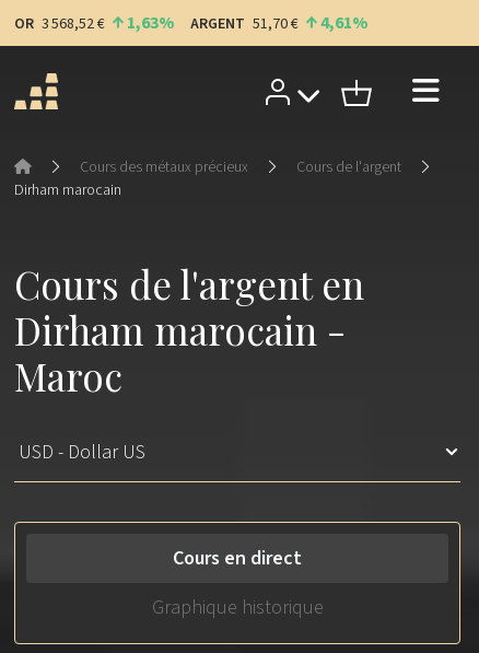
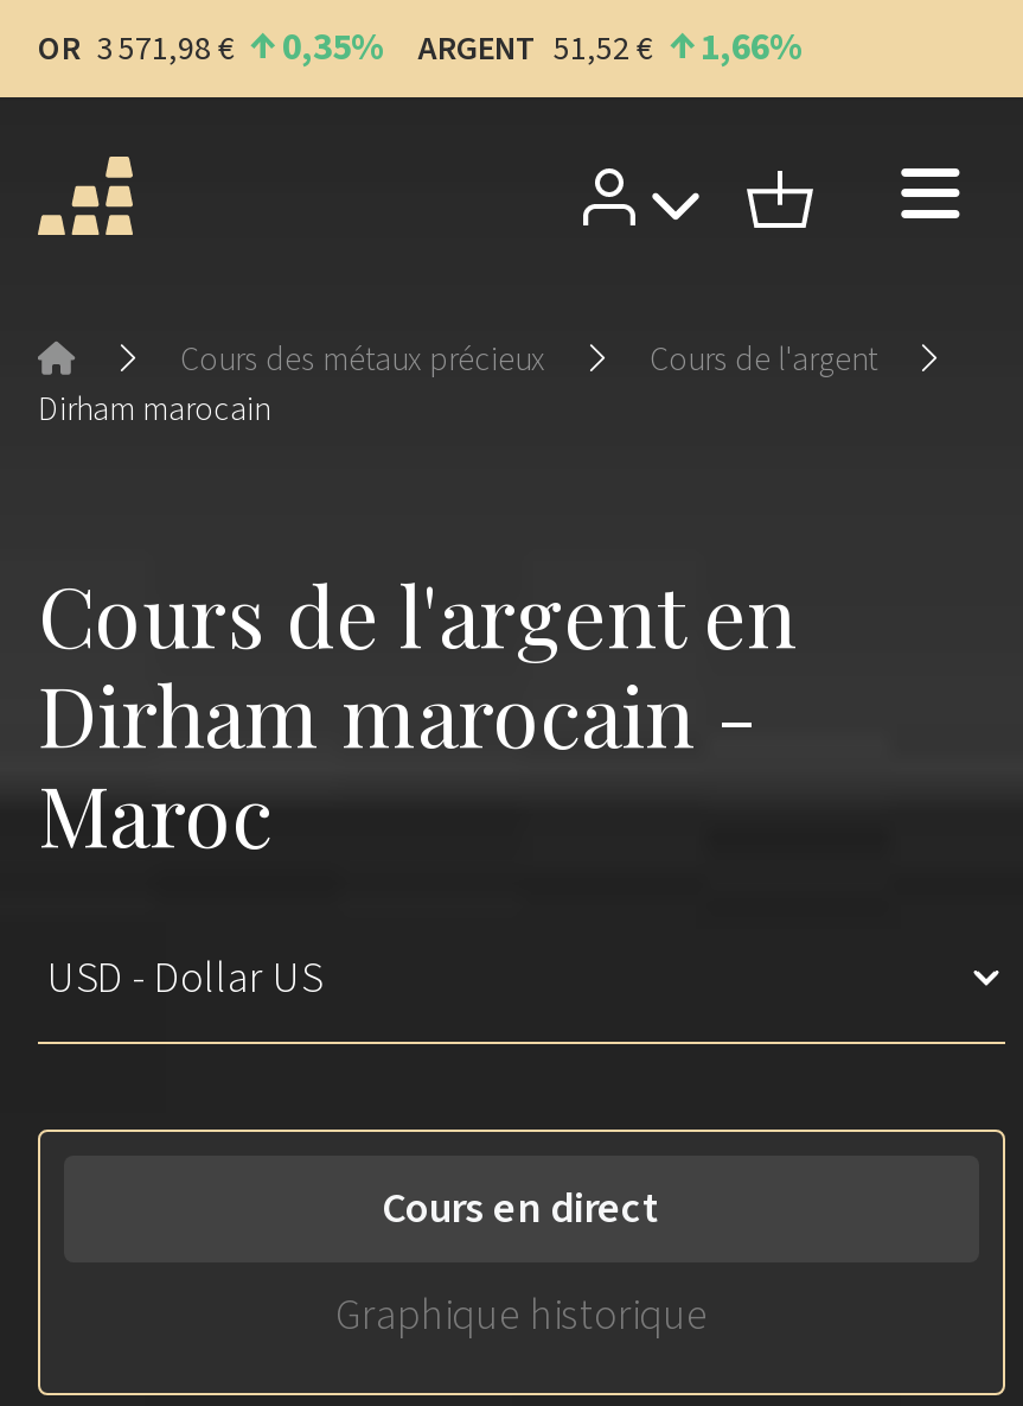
[14,13,105,35] OR 3 568,52 € -> [38,26,235,74] OR 3 571,98 €
[127,11,159,35] 1,63 -> [282,21,351,74] 0,35
[190,13,298,35] ARGENT 51,70 € -> [418,26,653,74] ARGENT 51,52 €
[320,11,352,35] 4,61 -> [701,21,769,74] 1,66

